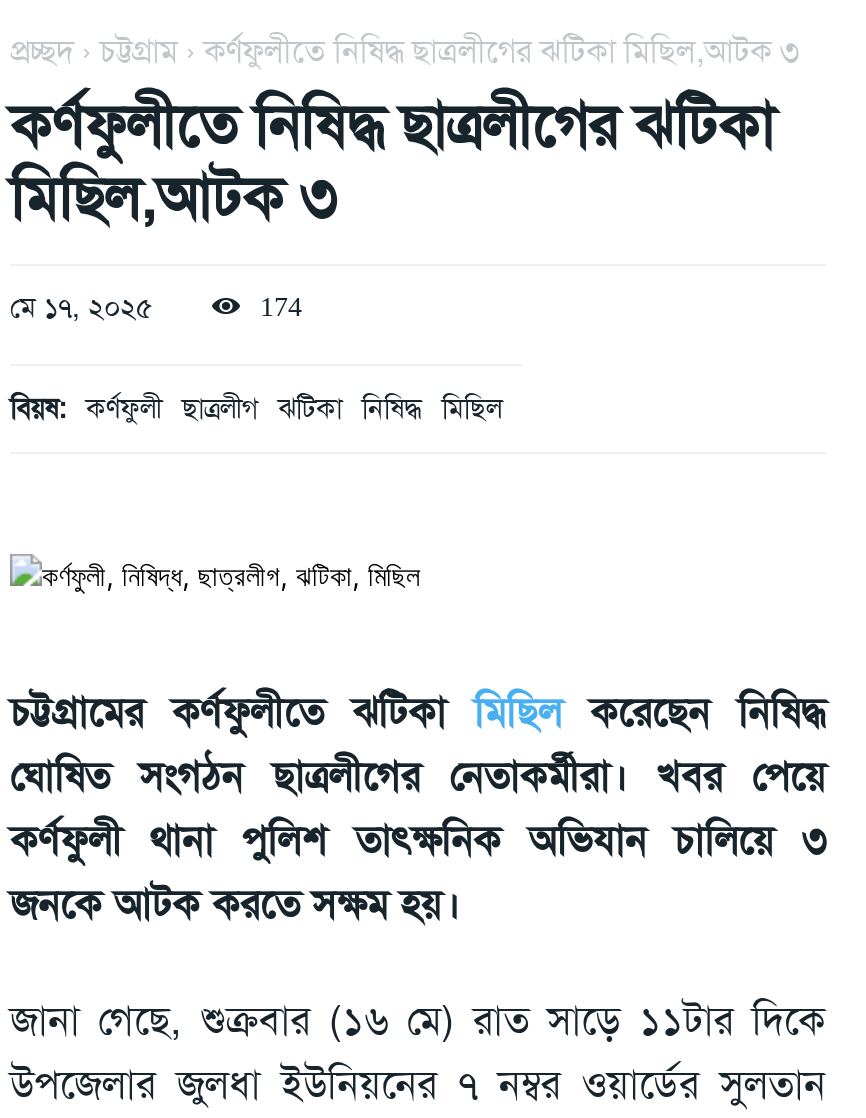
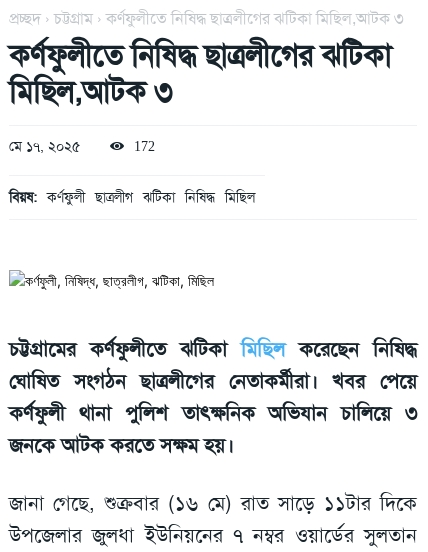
[260,291,302,321] 174 -> [134,138,155,153] 172

